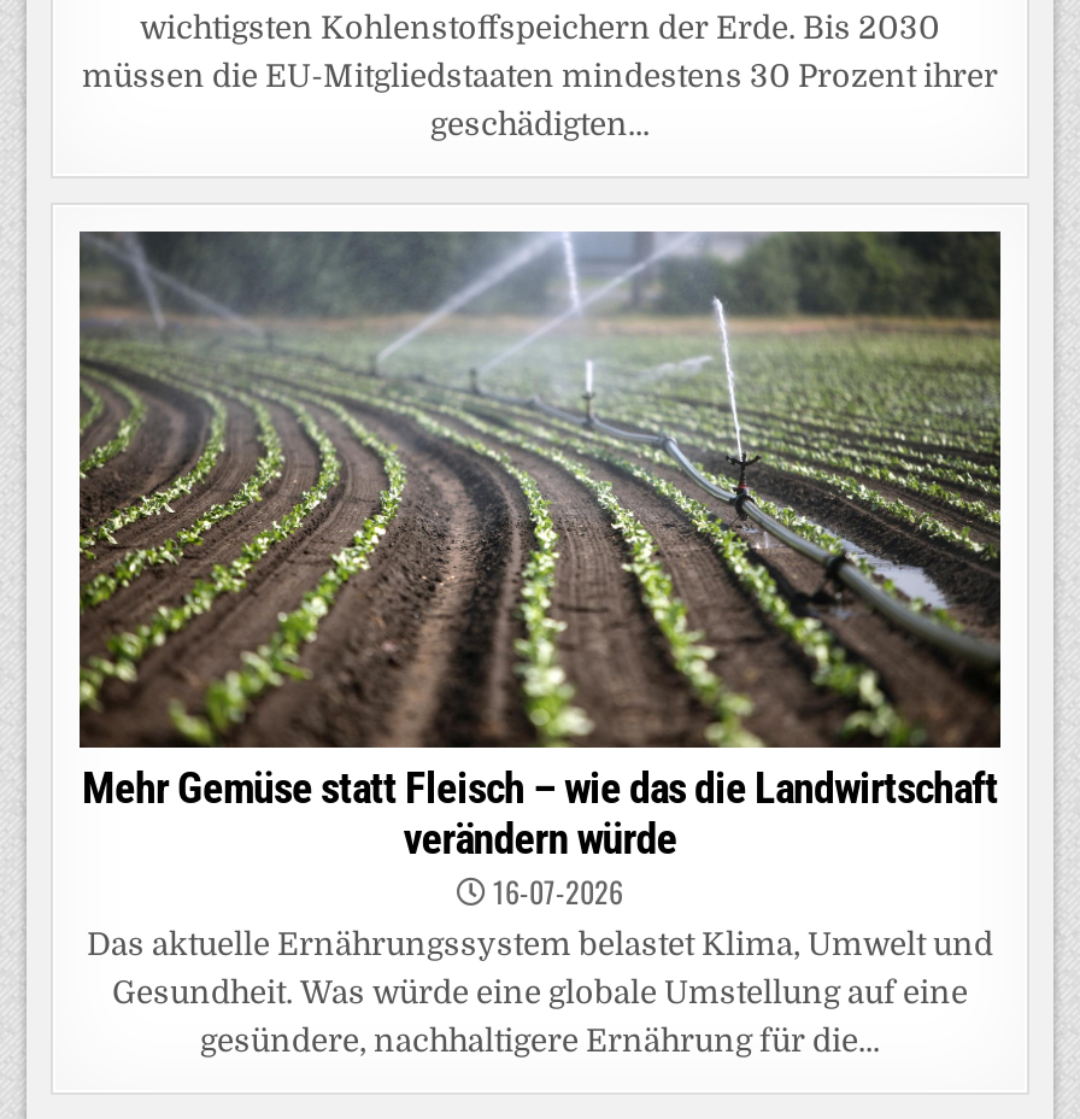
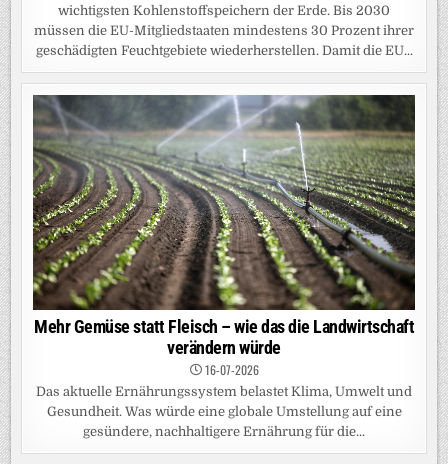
[430,105,650,141] geschädigten... -> [35,43,412,58] geschädigten Feuchtgebiete wiederherstellen. Damit die EU...

